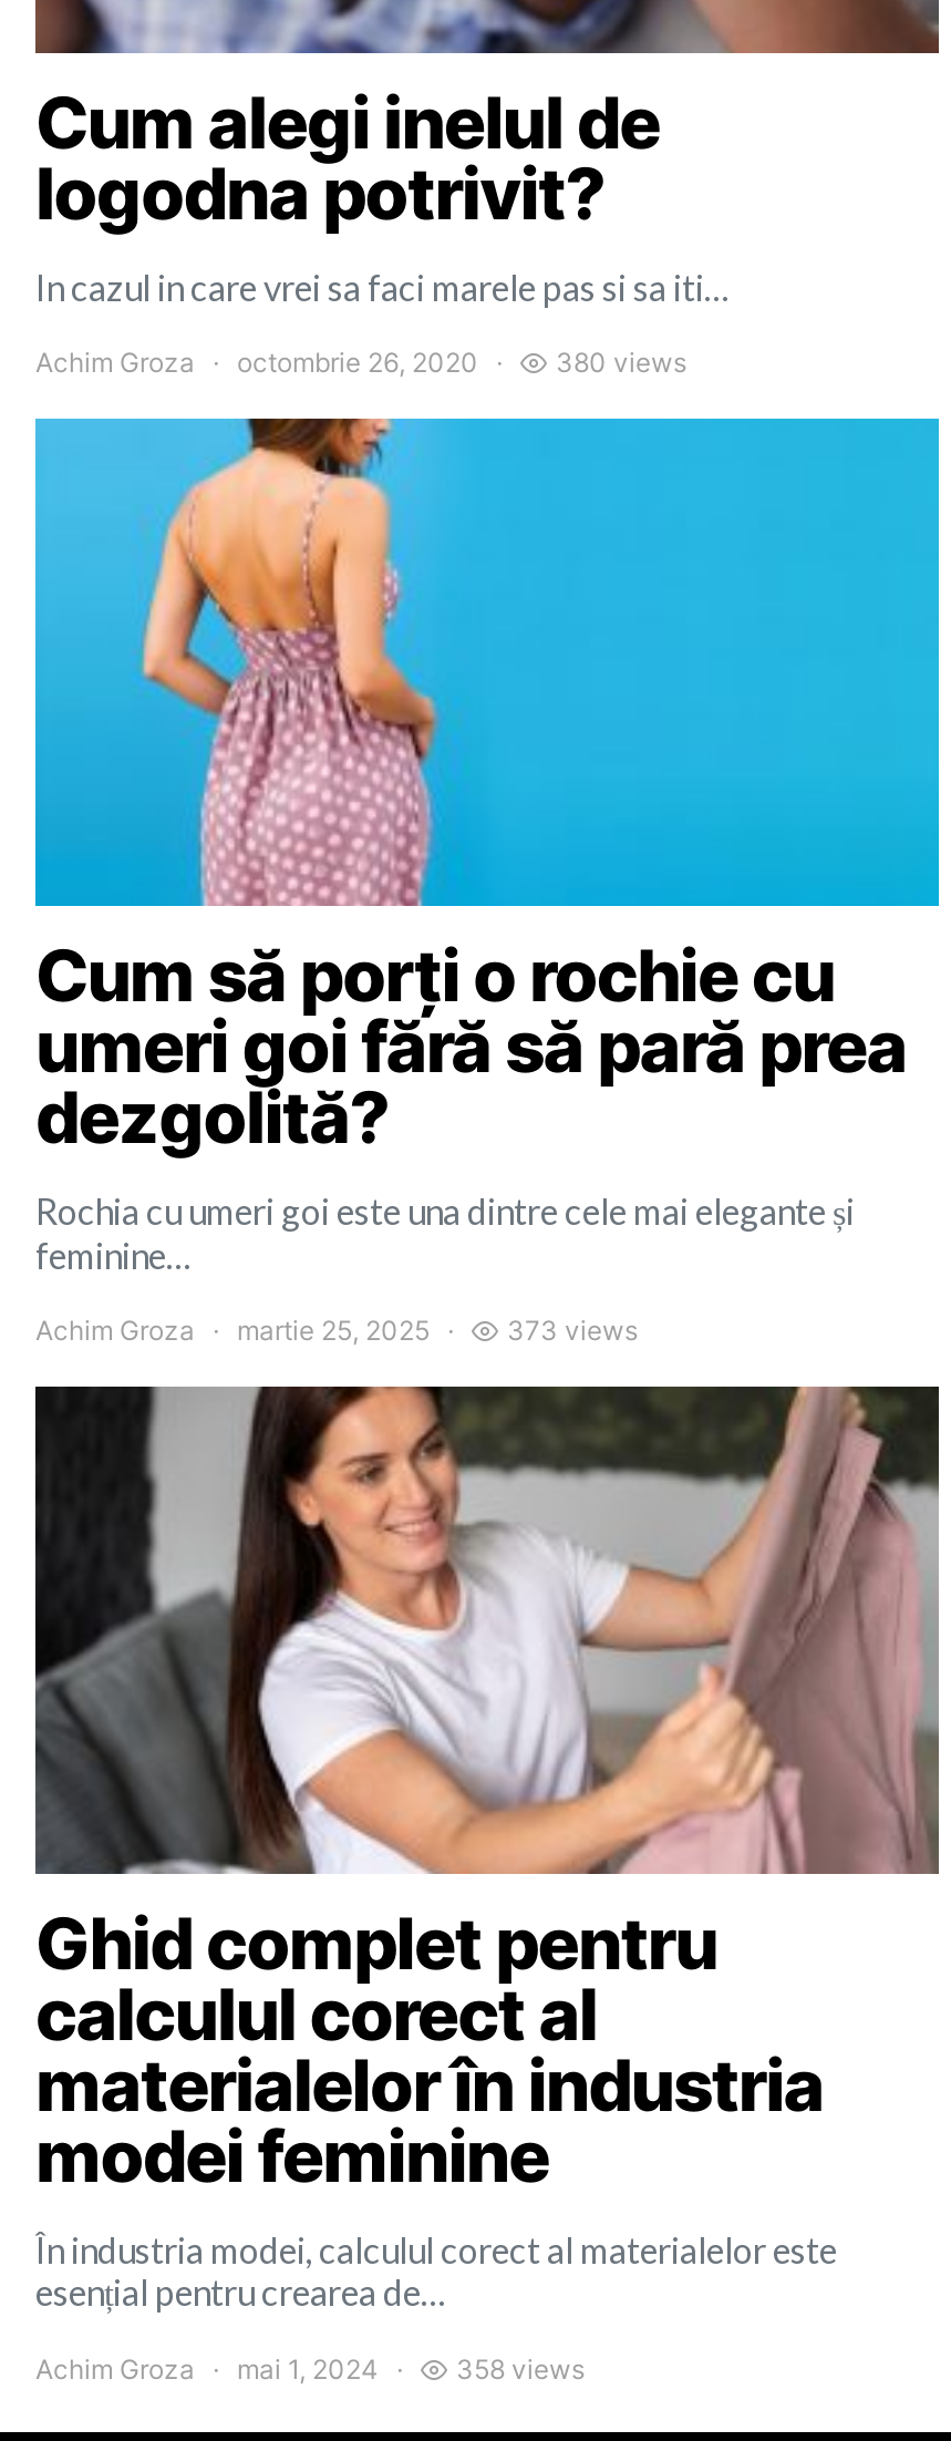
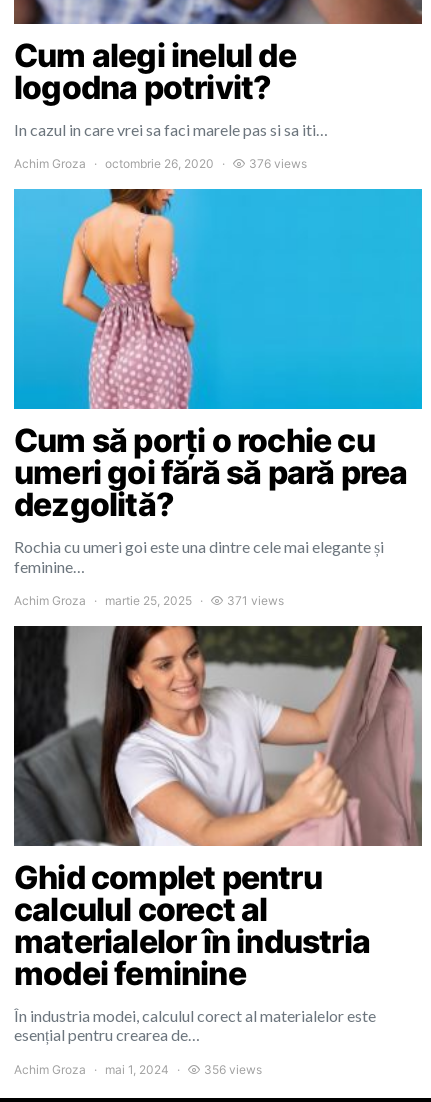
[556,346,686,379] 380 views -> [249,156,307,171] 376 views
[507,1314,638,1347] 373 views -> [227,593,284,608] 371 views
[456,2352,585,2386] 358 views -> [204,1062,262,1077] 356 views

